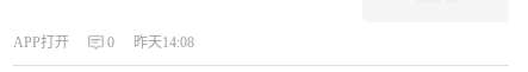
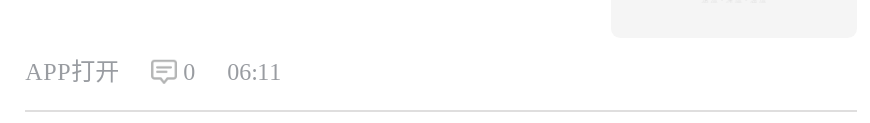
[107,34,194,51] 0 昨天14:08 -> [183,58,281,86] 0 06:11

